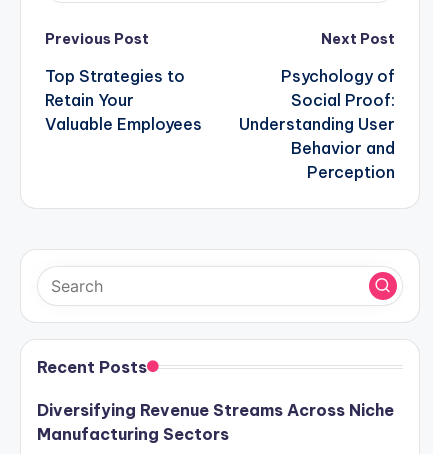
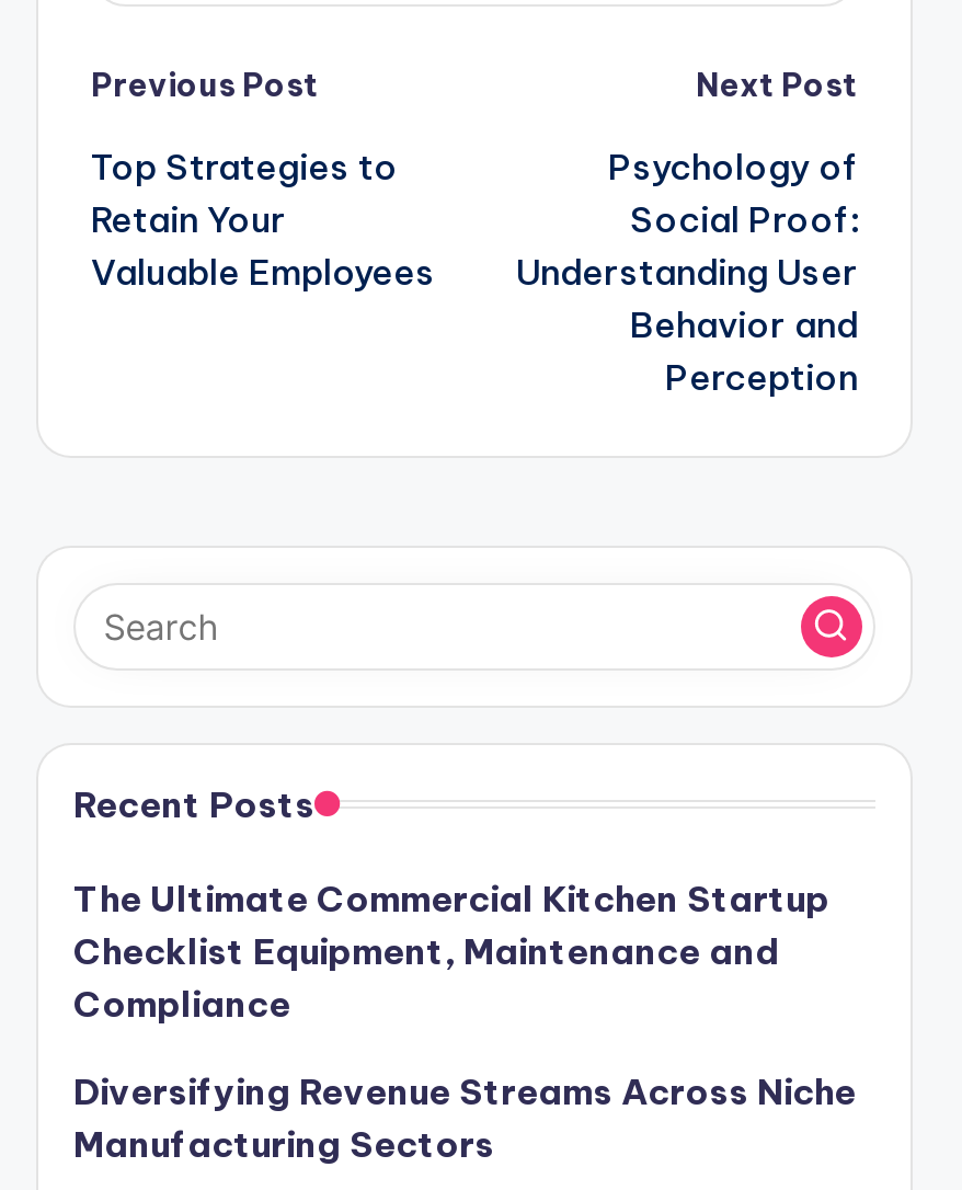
none -> [73,876,829,1025] The Ultimate Commercial Kitchen Startup | Checklist Equipment, Maintenance and | Compliance

